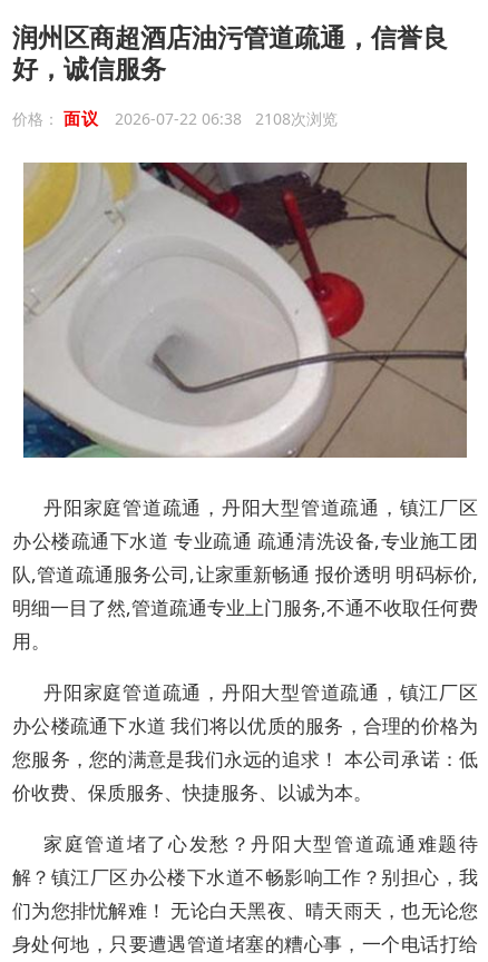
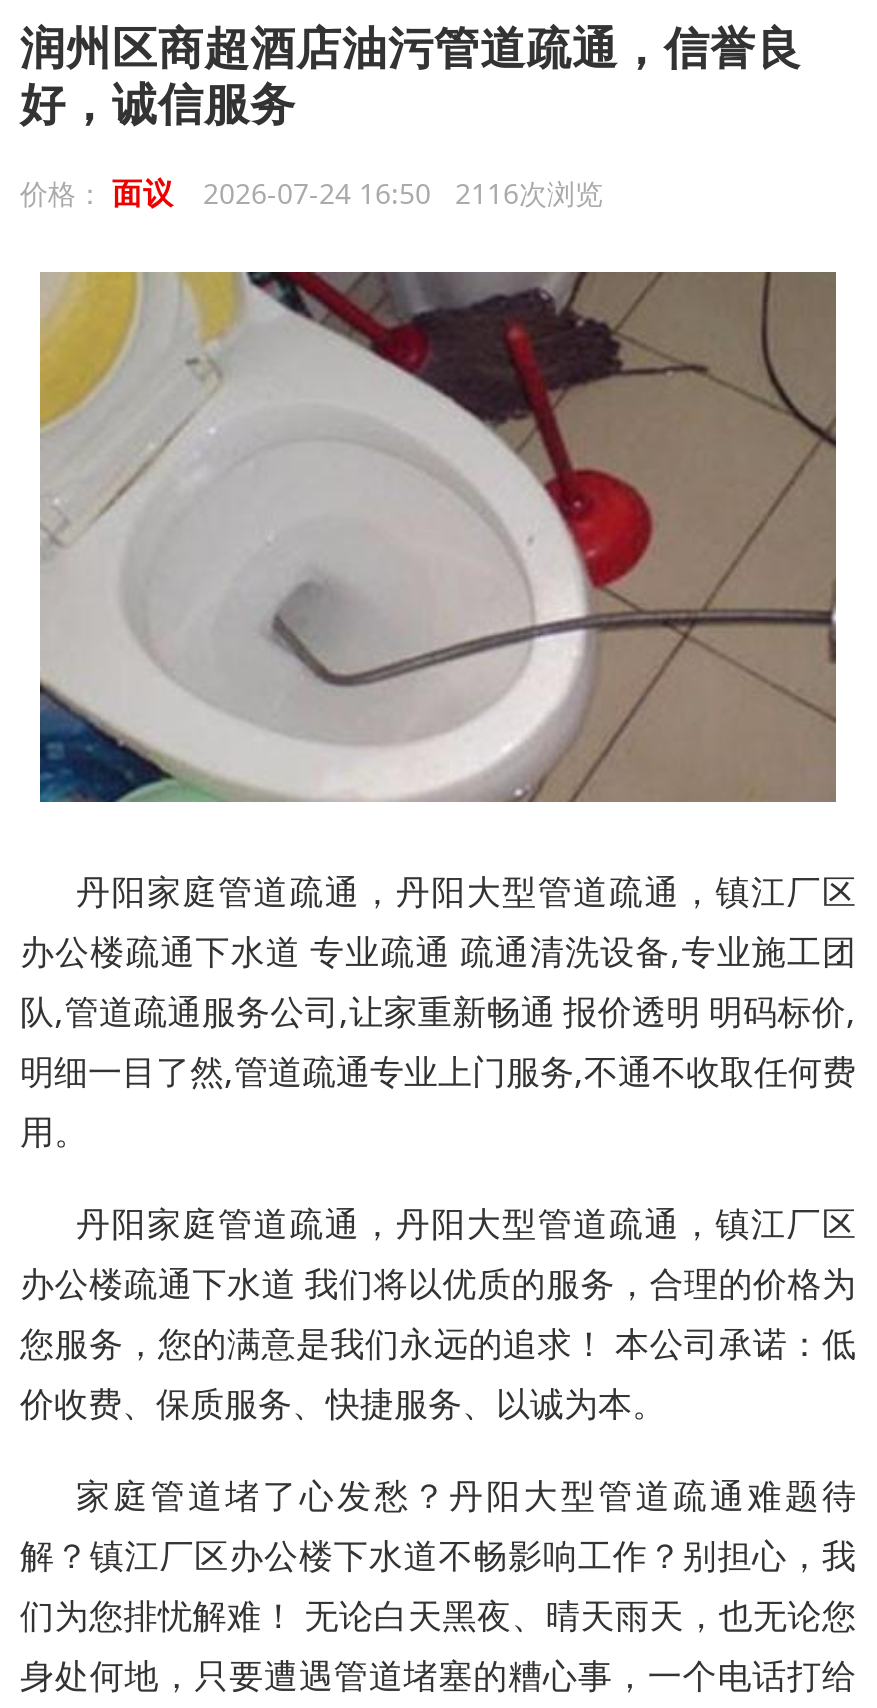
[12,107,337,129] 价格：面议 2026-07-22 06:38 2108次浏览 -> [20,172,603,212] 价格：面议 2026-07-24 16:50 2116次浏览

